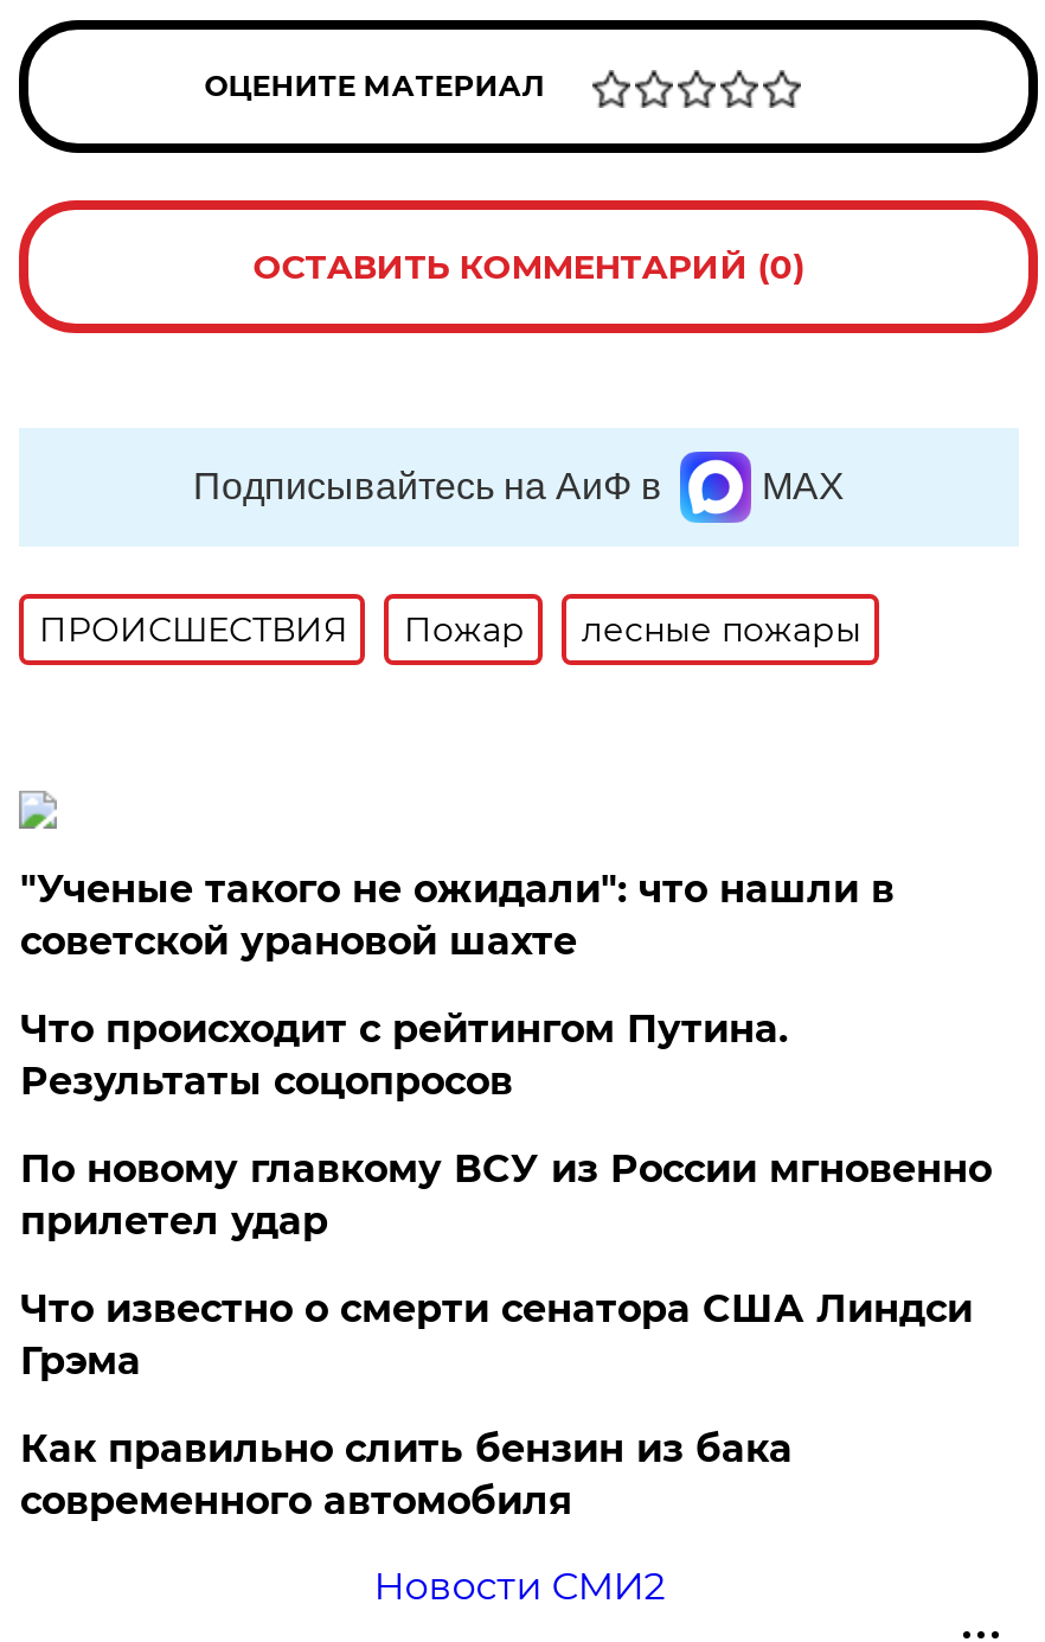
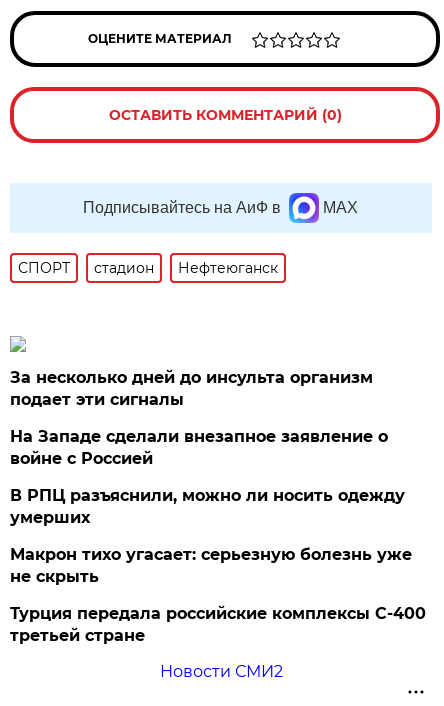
[39,608,861,651] ПРОИСШЕСТВИЯ | Пожар | лесные пожары -> [18,259,278,277] СПОРТ | стадион | Нефтеюганск
[20,867,894,964] "Ученые такого не ожидали": что нашли в | советской урановой шахте -> [10,368,373,409] За несколько дней до инсульта организм | подает эти сигналы
[20,1007,788,1104] Что происходит с рейтингом Путина. | Результаты соцопросов -> [10,427,388,468] На Западе сделали внезапное заявление о | войне с Россией
[20,1146,991,1244] По новому главкому ВСУ из России мгновенно | прилетел удар -> [10,486,405,527] В РПЦ разъяснили, можно ли носить одежду | умерших
[20,1286,972,1384] Что известно о смерти сенатора США Линдси | Грэма -> [10,545,412,586] Макрон тихо угасает: серьезную болезнь уже | не скрыть
[20,1426,792,1523] Как правильно слить бензин из бака | современного автомобиля -> [10,604,426,645] Турция передала российские комплексы С-400 | третьей стране

